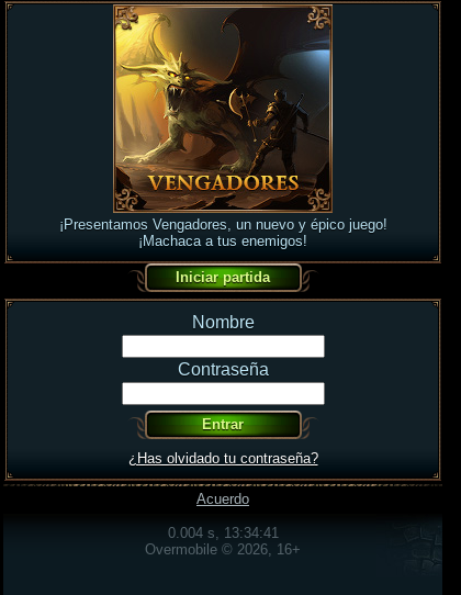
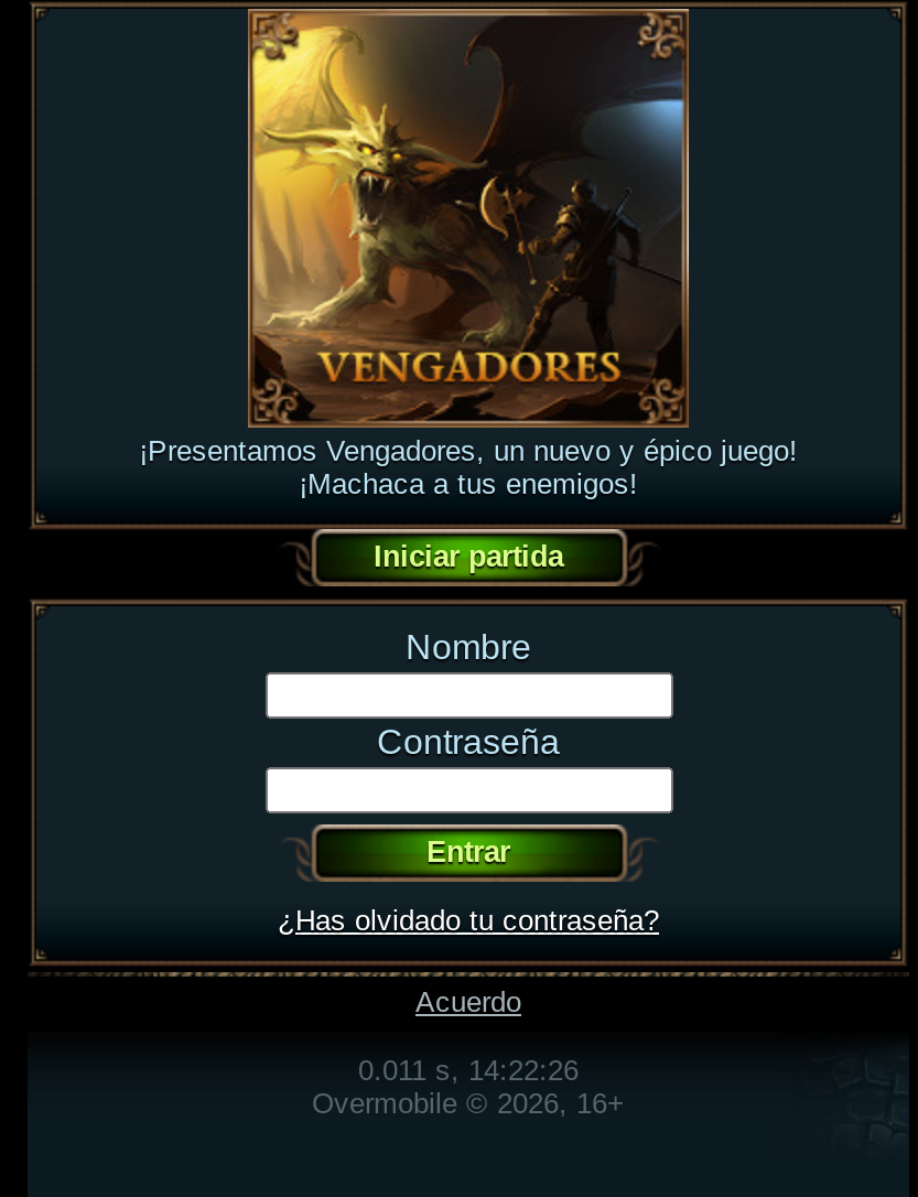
[167,524,278,541] 0.004 s, 13:34:41 -> [358,1053,579,1086] 0.011 s, 14:22:26

